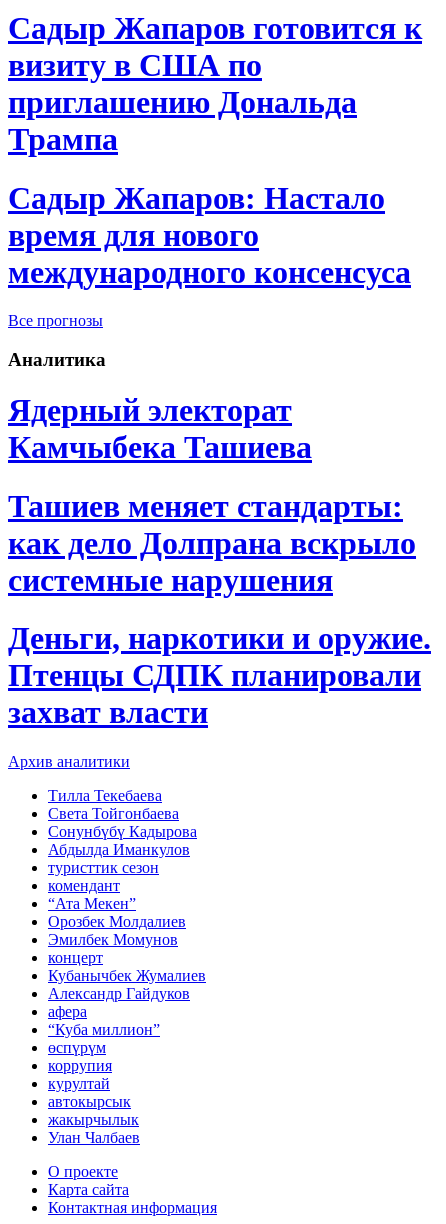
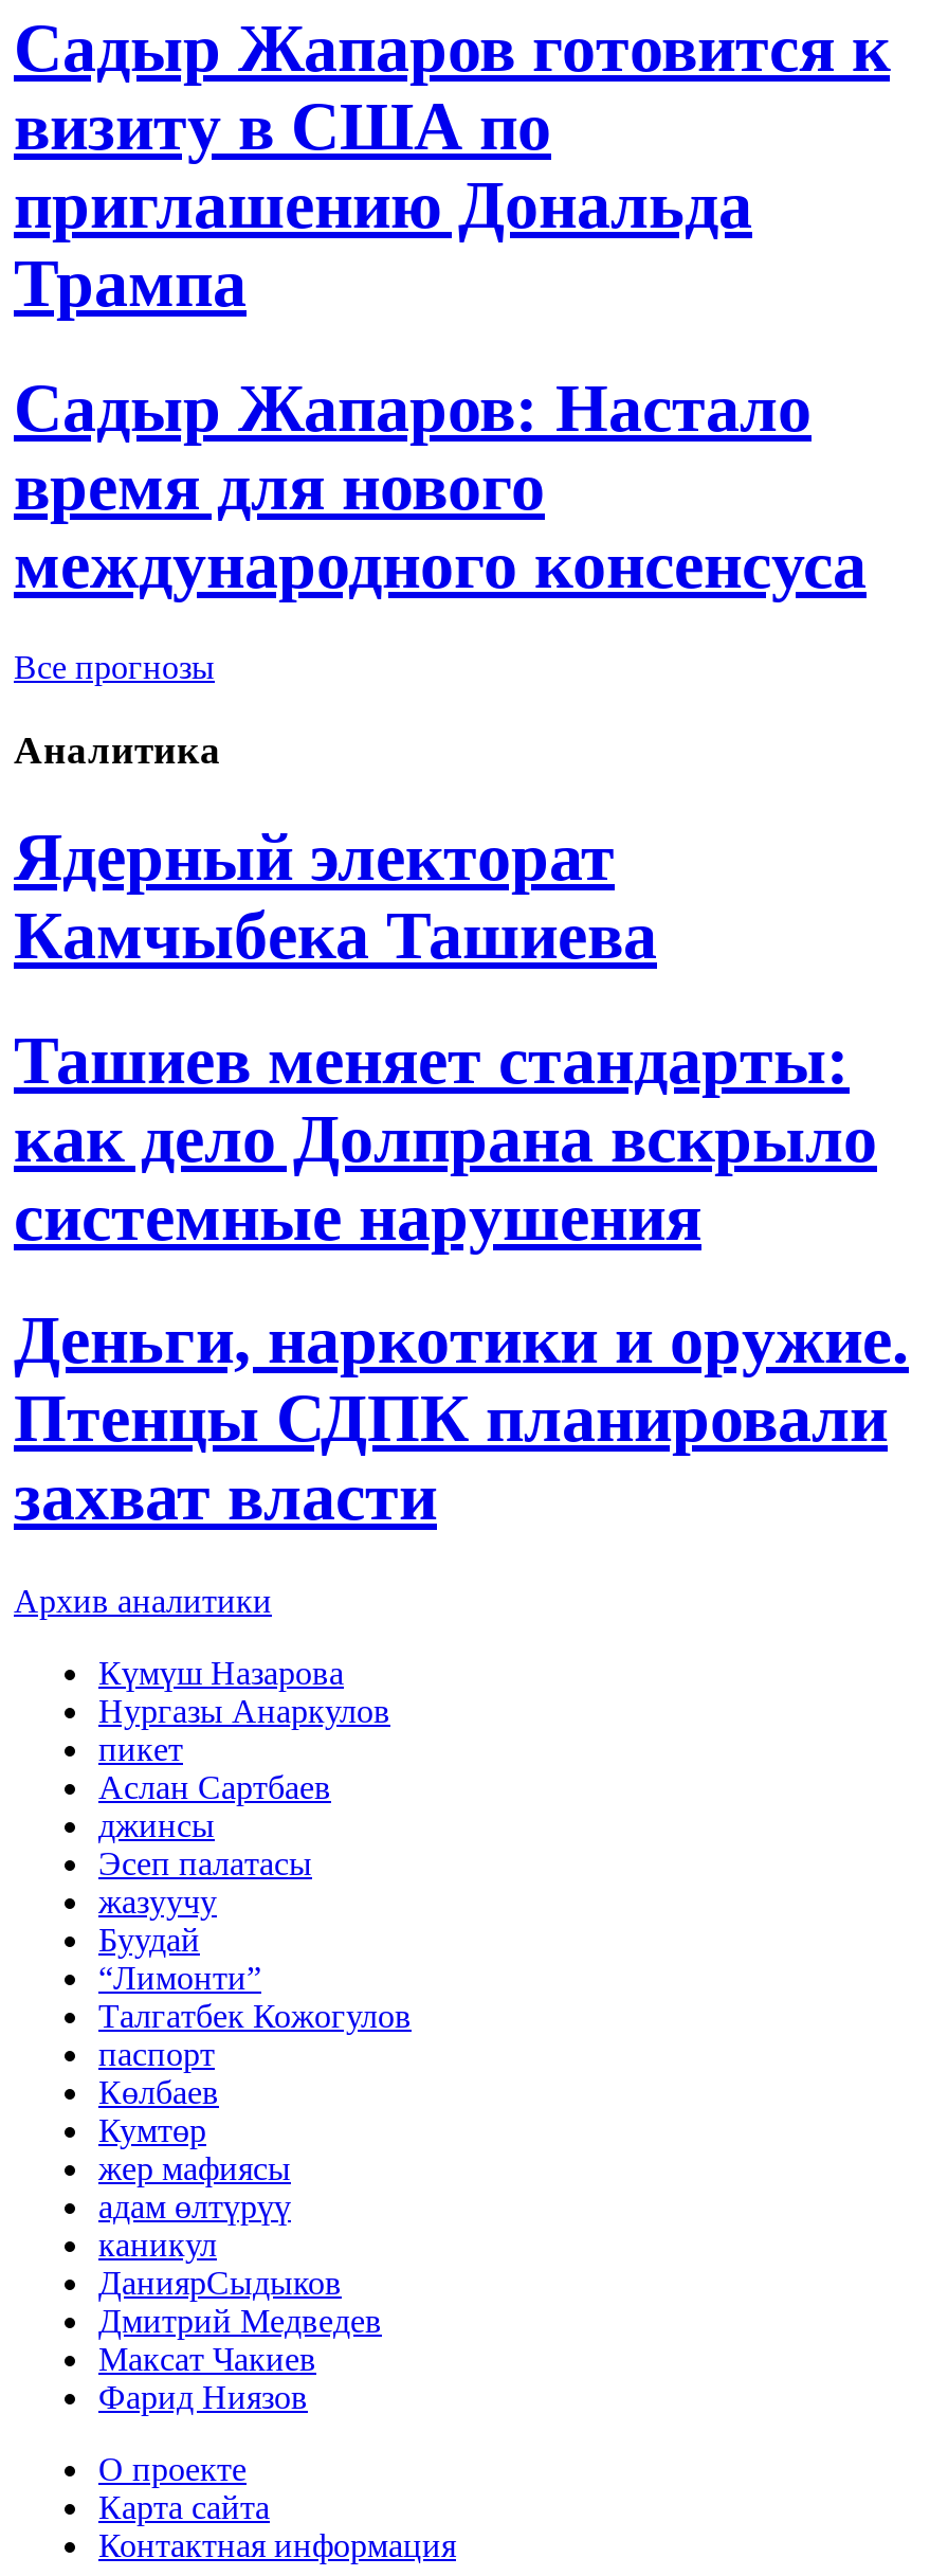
[48,787,206,1146] Тилла Текебаева | Света Тойгонбаева | Сонунбүбү Кадырова | Абдылда Иманкулов | туристтик сезон | комендант | “Ата Мекен” | Орозбек Молдалиев | Эмилбек Момунов | концерт | Кубанычбек Жумалиев | Александр Гайдуков | афера | “Куба миллион” | өспүрүм | коррупия | курултай | автокырсык | жакырчылык | Улан Чалбаев -> [98,1654,412,2415] Күмүш Назарова | Нургазы Анаркулов | пикет | Аслан Сартбаев | джинсы | Эсеп палатасы | жазуучу | Буудай | “Лимонти” | Талгатбек Кожогулов | паспорт | Көлбаев | Кумтөр | жер мафиясы | адам өлтүрүү | каникул | ДаниярСыдыков | Дмитрий Медведев | Максат Чакиев | Фарид Ниязов

